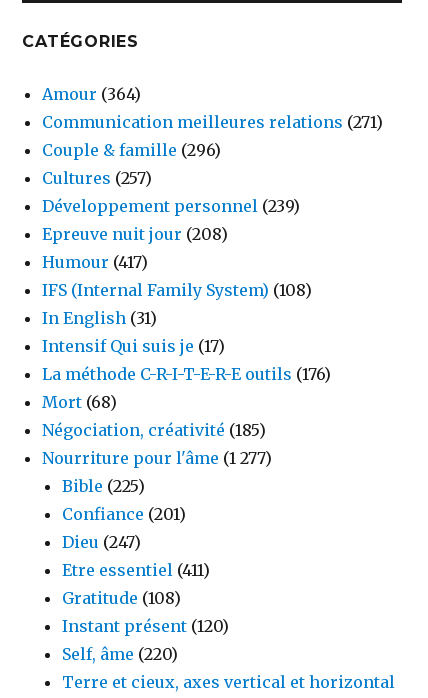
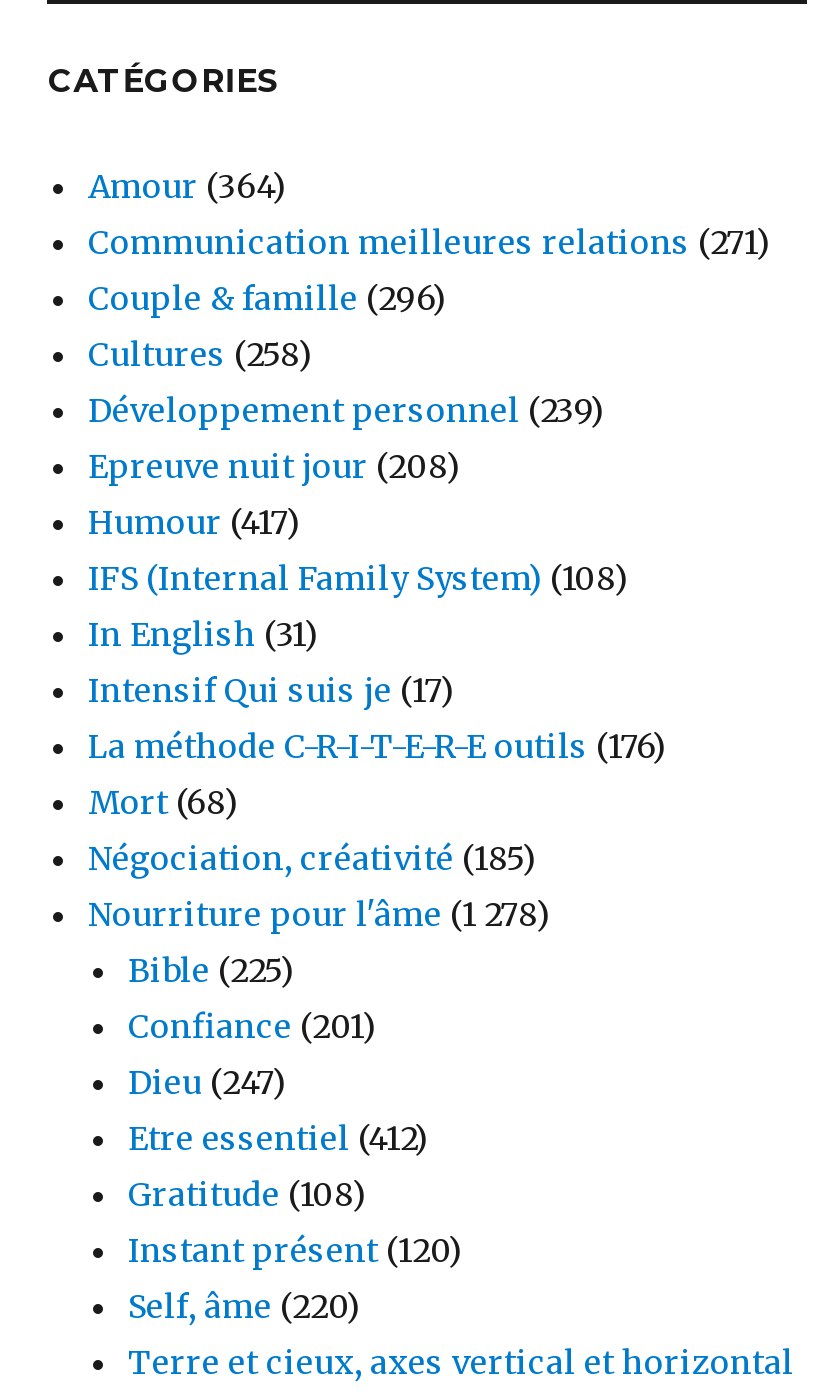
[42,168,152,188] Cultures (257) -> [88,334,312,374] Cultures (258)
[42,448,272,468] Nourriture pour l'âme (1 277) -> [88,894,550,934] Nourriture pour l'âme (1 278)
[62,560,210,580] Etre essentiel (411) -> [128,1118,428,1158] Etre essentiel (412)

